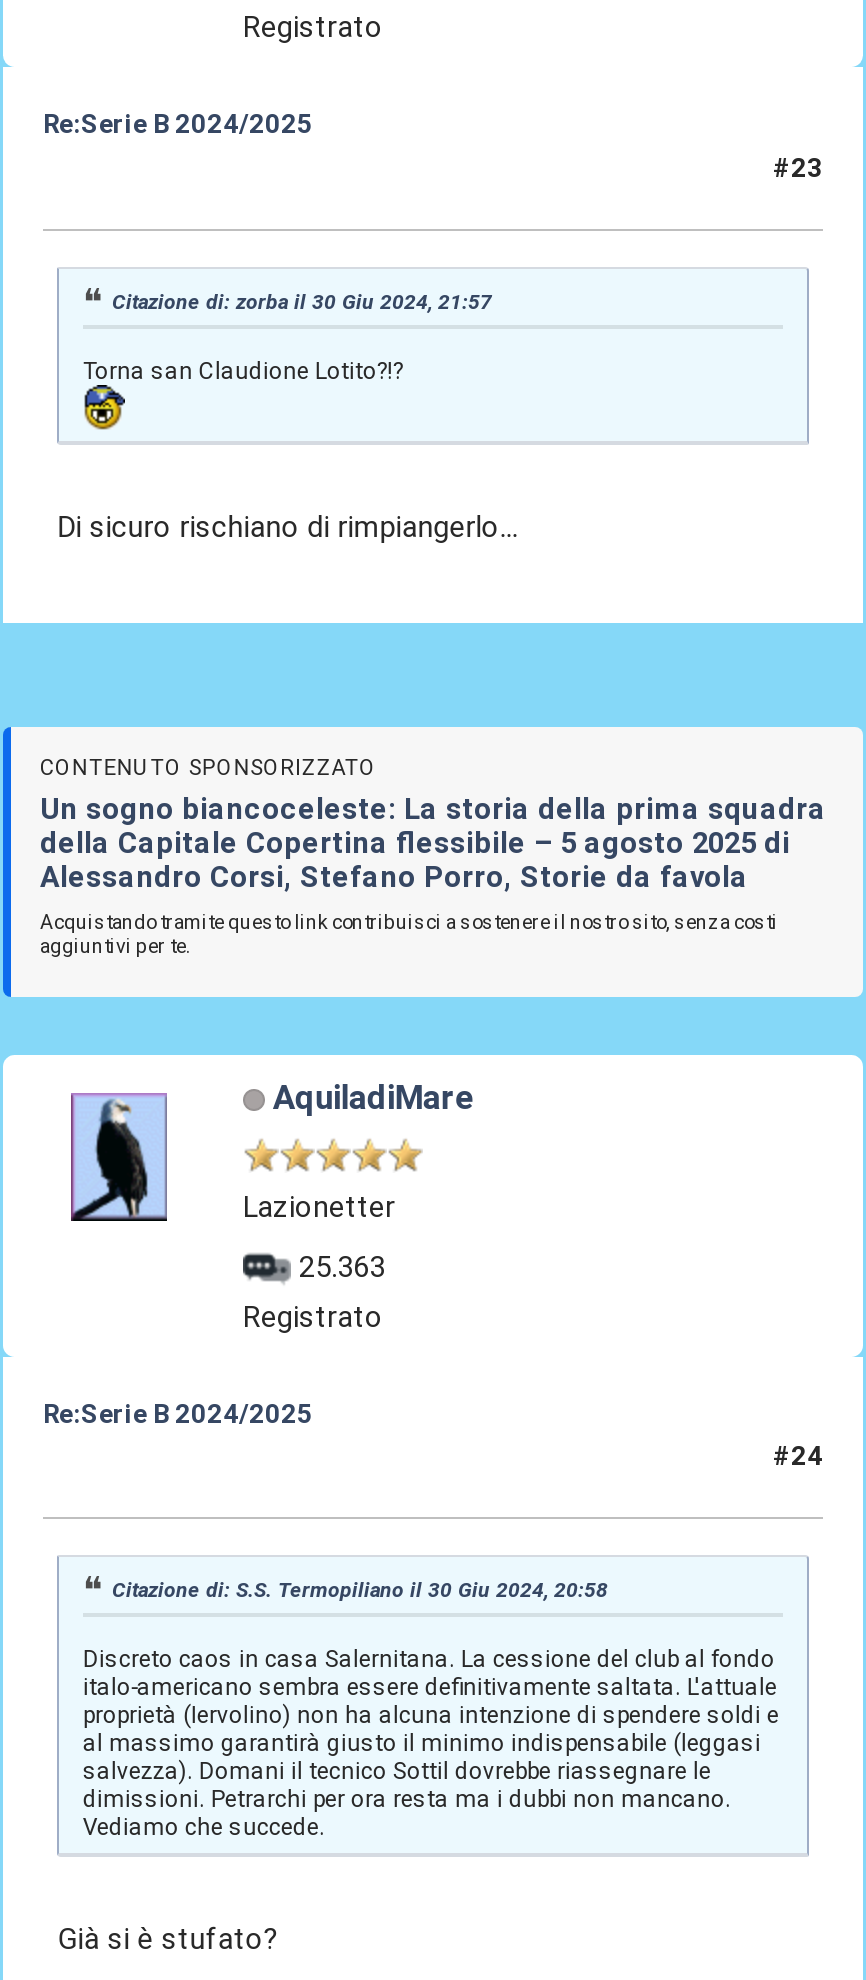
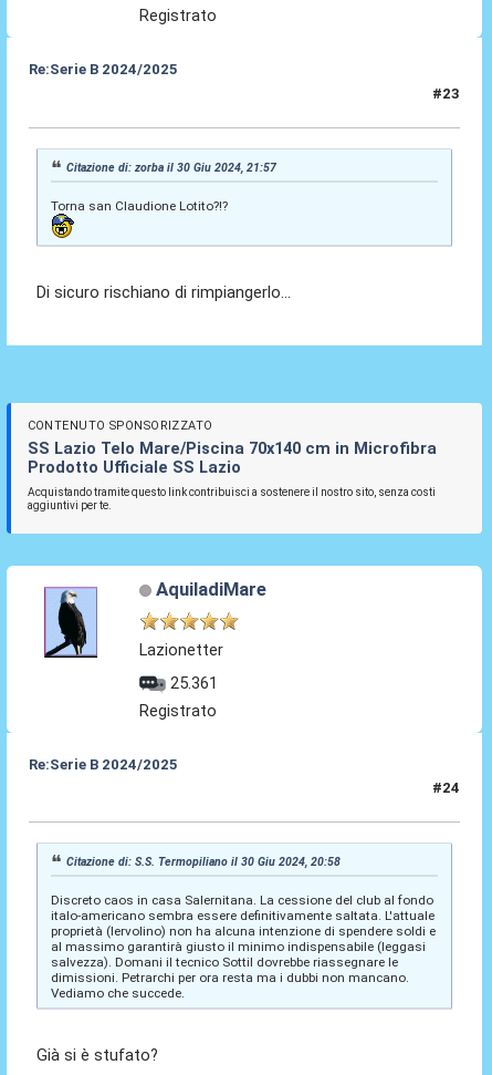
[40,792,826,896] Un sogno biancoceleste: La storia della prima squadra | della Capitale Copertina flessibile – 5 agosto 2025 di | Alessandro Corsi, Stefano Porro, Storie da favola -> [27,439,436,478] SS Lazio Telo Mare/Piscina 70x140 cm in Microfibra | Prodotto Ufficiale SS Lazio
[291,1249,385,1285] 25.363 -> [166,673,218,693] 25.361

